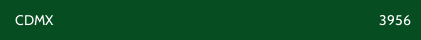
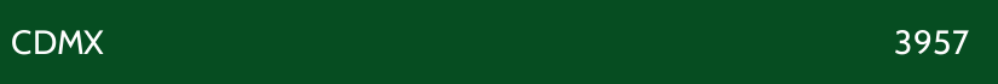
[379,11,411,29] 3956 -> [894,19,969,62] 3957

